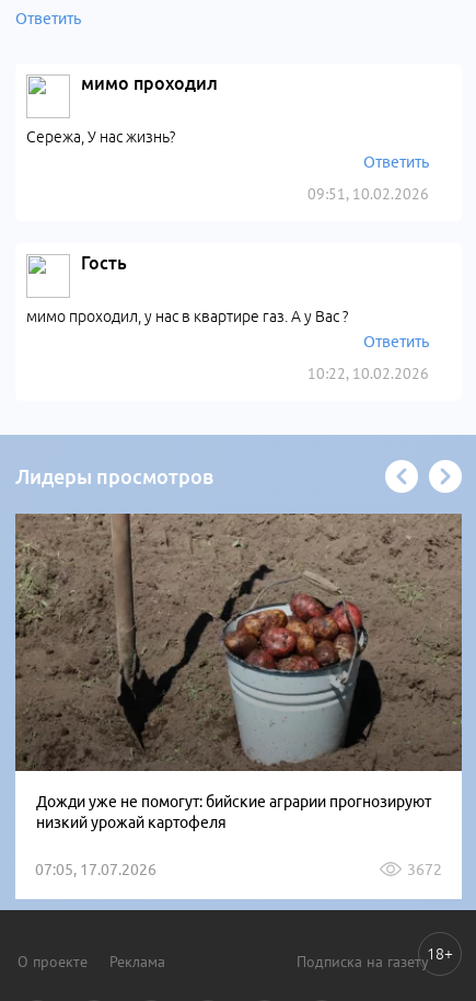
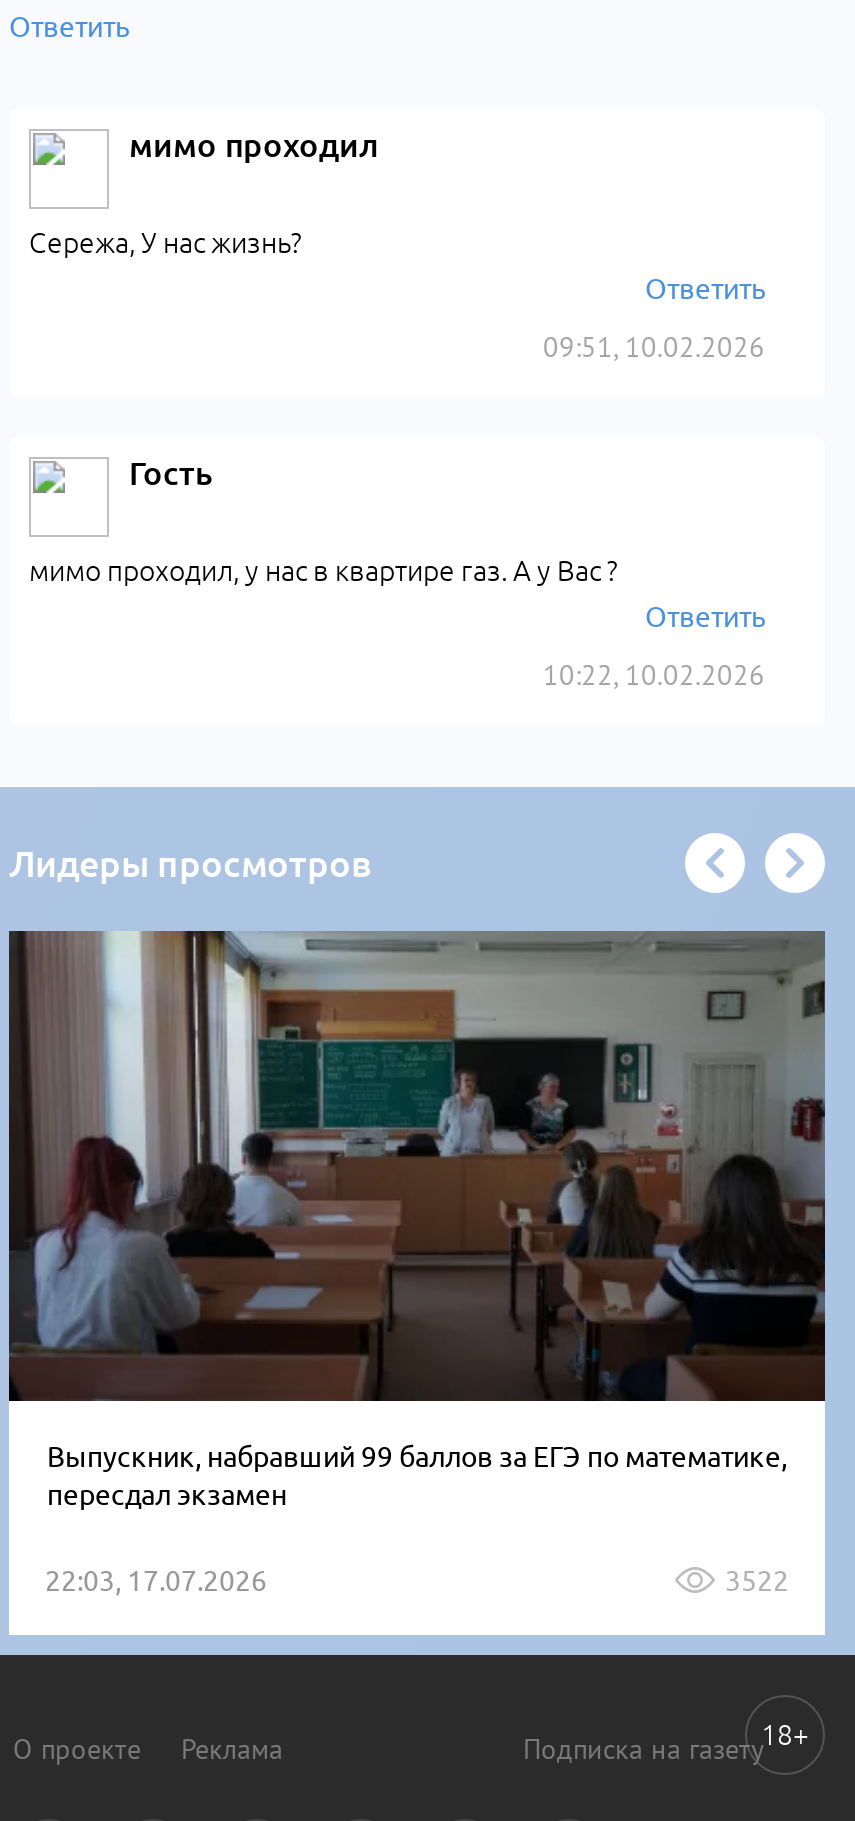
[15,513,463,831] [image] | Дожди уже не помогут: бийские аграрии прогнозируют | низкий урожай картофеля -> [9,931,827,1511] [image] | Выпускник, набравший 99 баллов за ЕГЭ по математике, | пересдал экзамен
[35,861,442,878] 07:05, 17.07.2026 | 3672 -> [45,1565,789,1597] 22:03, 17.07.2026 | 3522

